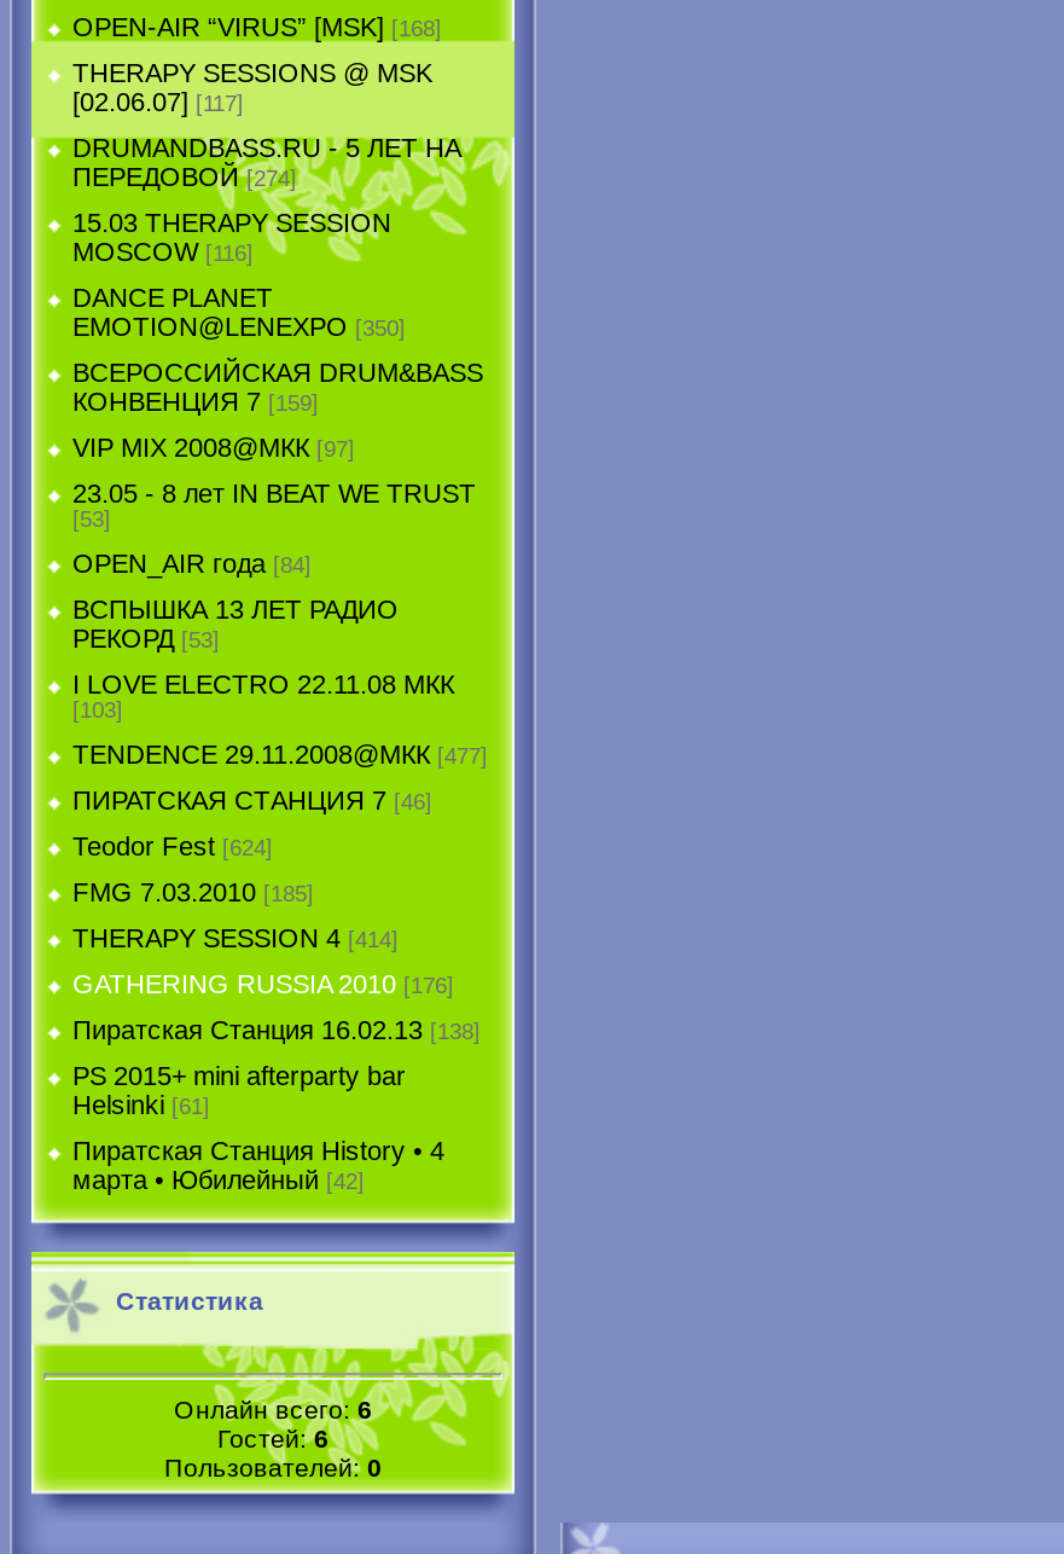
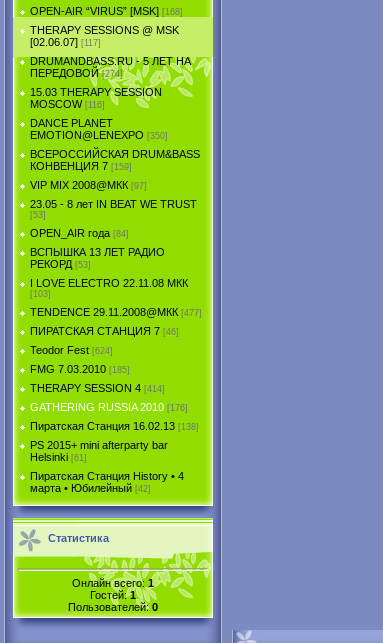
[174,1394,372,1423] Онлайн всего: 6 -> [72,577,154,589] Онлайн всего: 1
[217,1423,328,1452] Гостей: 6 -> [90,589,136,601] Гостей: 1

